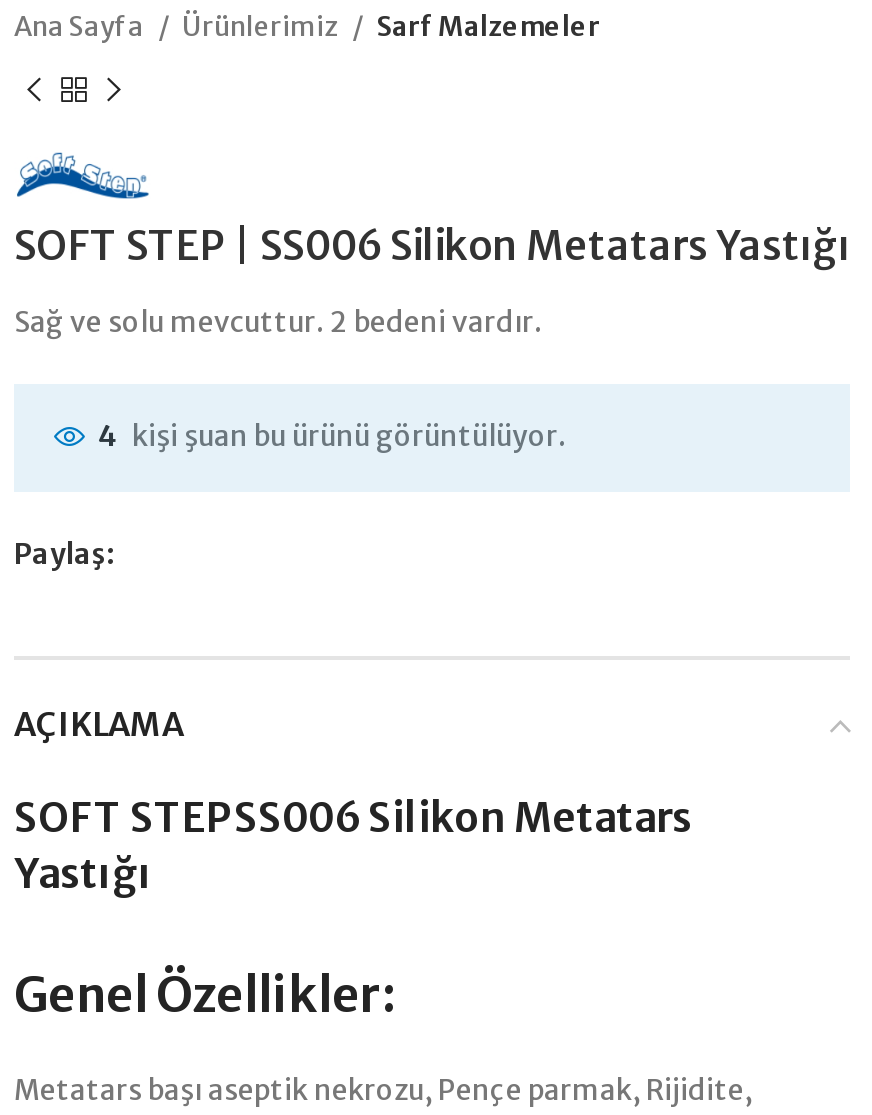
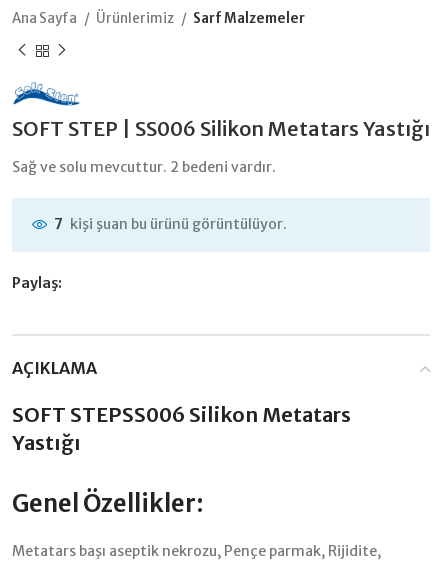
[98,419,566,455] 4 kişi şuan bu ürünü görüntülüyor. -> [54,215,287,233] 7 kişi şuan bu ürünü görüntülüyor.

